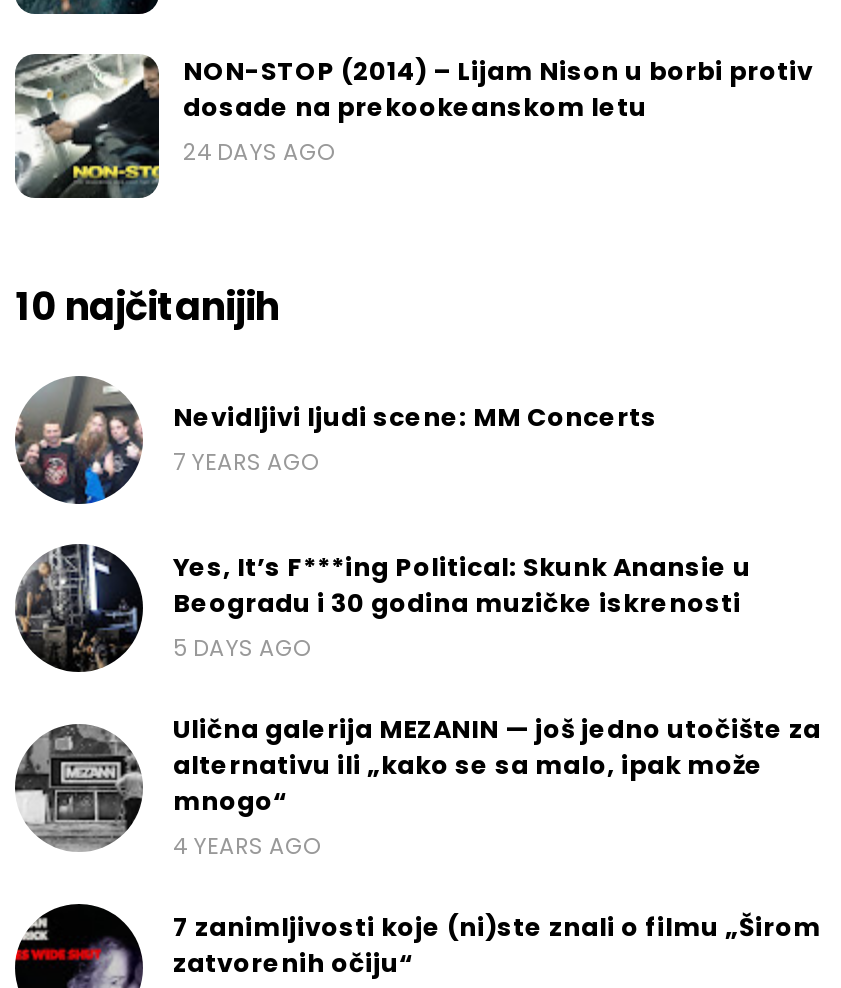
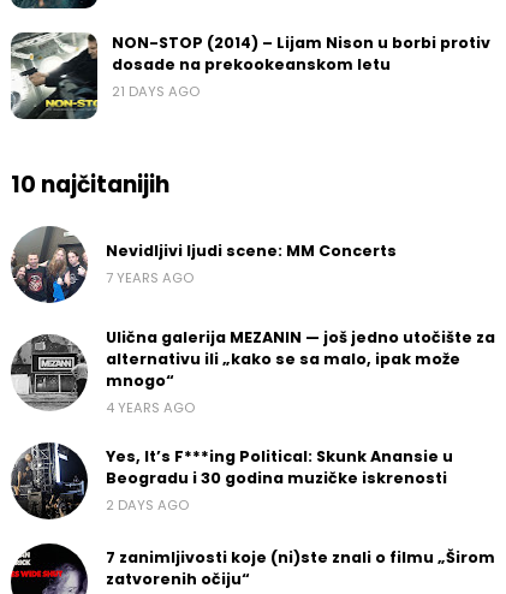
[183,135,335,167] 24 DAYS AGO -> [112,81,200,100] 21 DAYS AGO
moved [19,546,751,672] -> [11,442,453,521]: [image] | Yes, It’s F***ing Political: Skunk Anansie u | Beogradu i 30 godina muzičke iskrenosti
[173,631,311,663] 5 DAYS AGO -> none
moved [173,711,821,861] -> [106,326,495,417]: Ulična galerija MEZANIN — još jedno utočište za | alternativu ili „kako se sa malo, ipak može | mnogo“ | 4 YEARS AGO
none -> [106,495,189,514] 2 DAYS AGO

